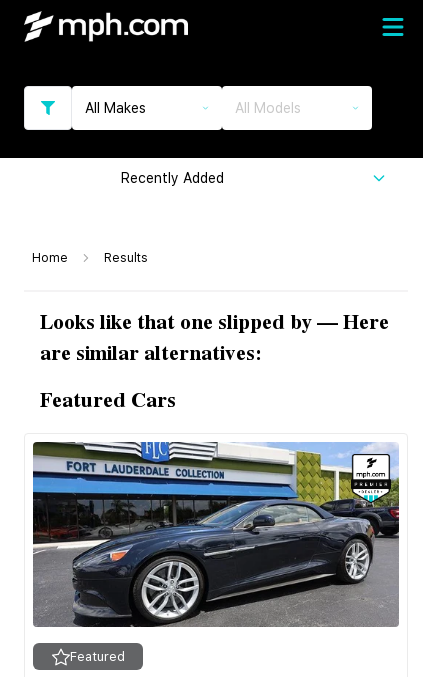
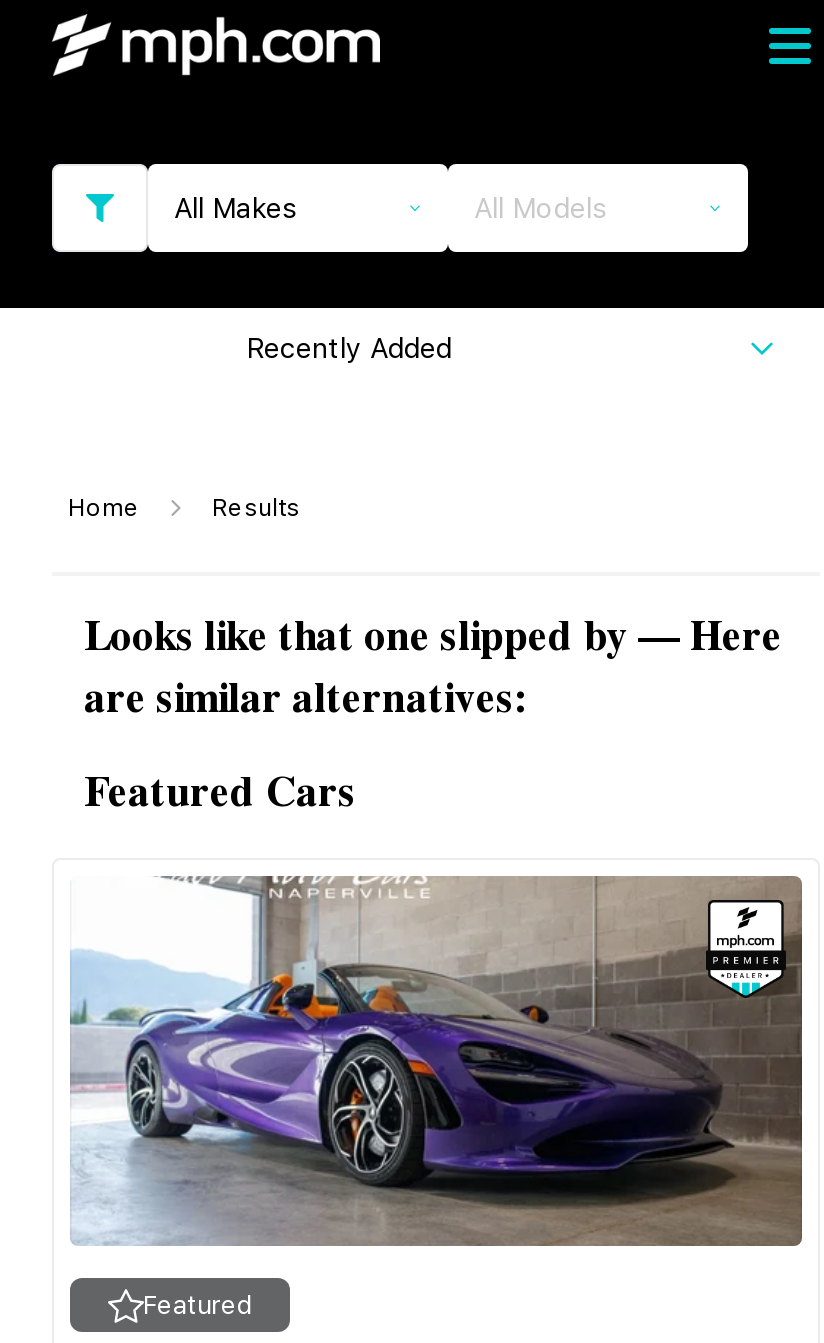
[32,441,399,627] [image] -> [68,874,804,1246] [image]

